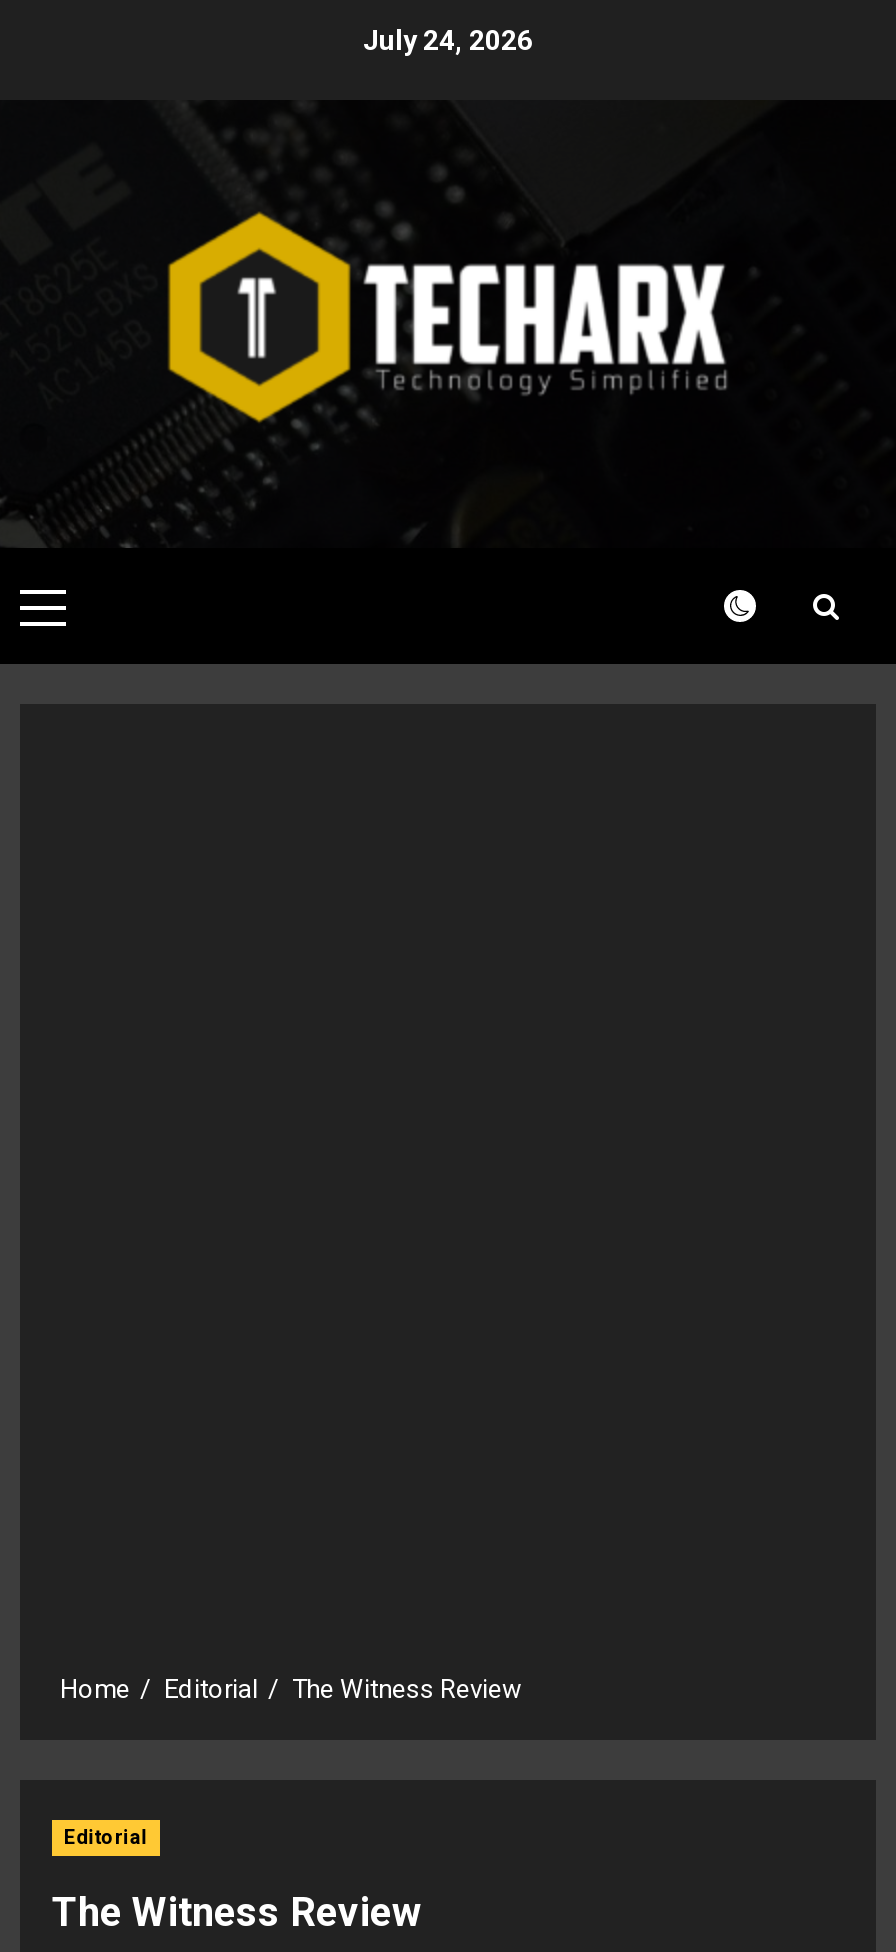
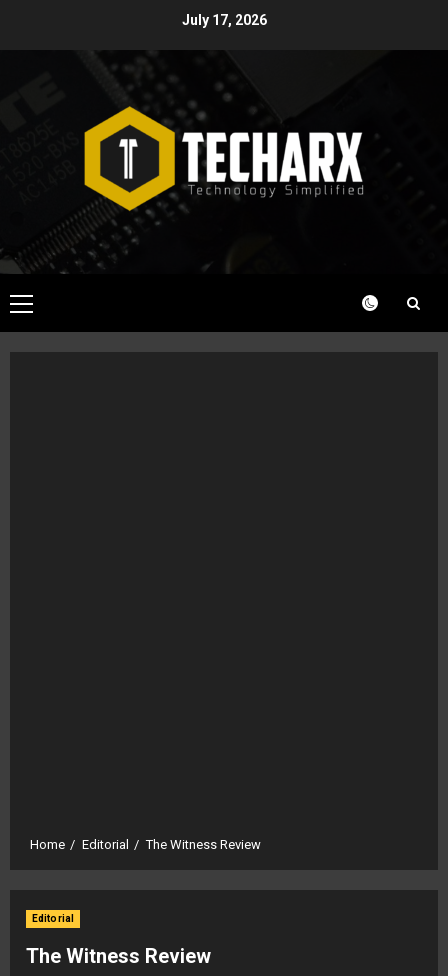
[363,24,533,56] July 24, 2026 -> [181,12,266,28] July 17, 2026

